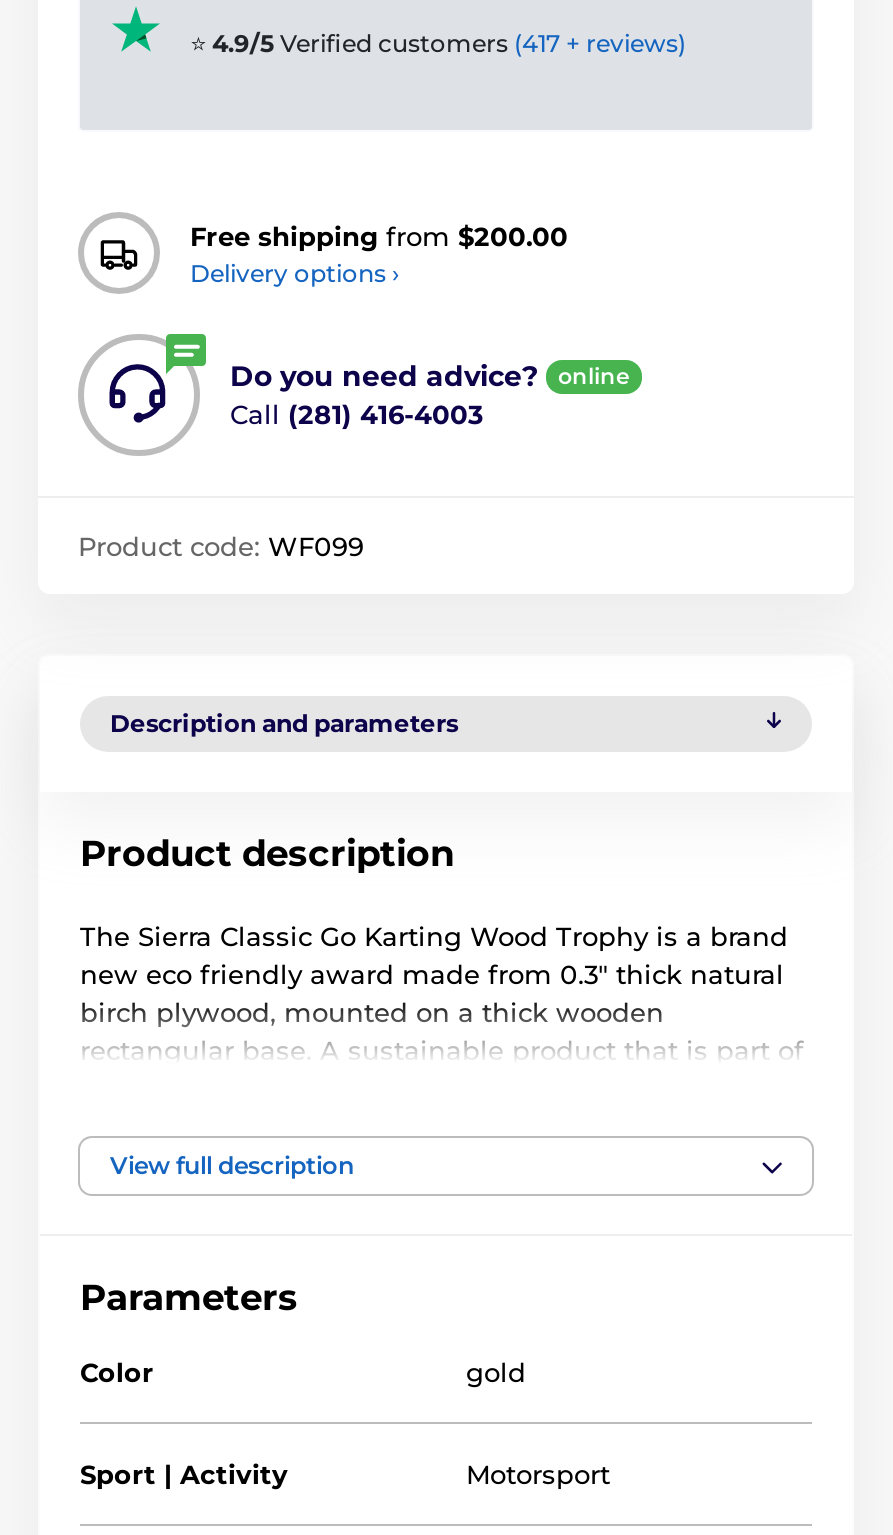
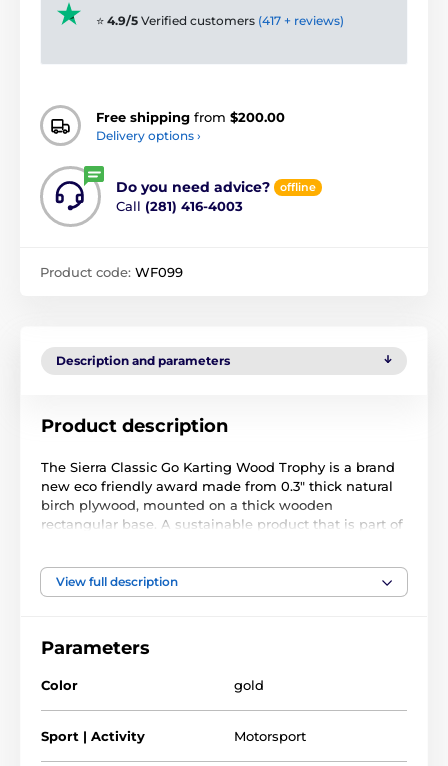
[558,362,630,390] online -> [280,180,316,194] offline

